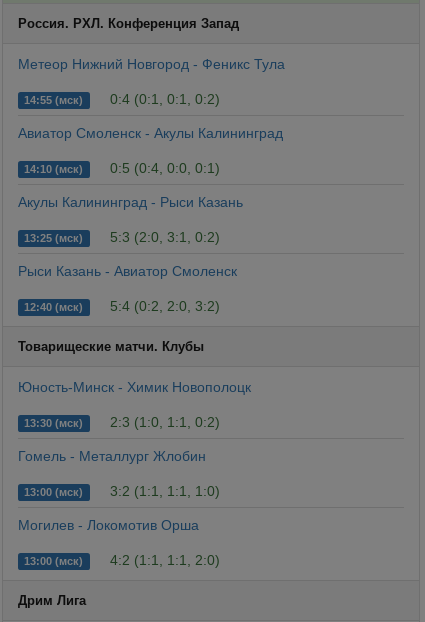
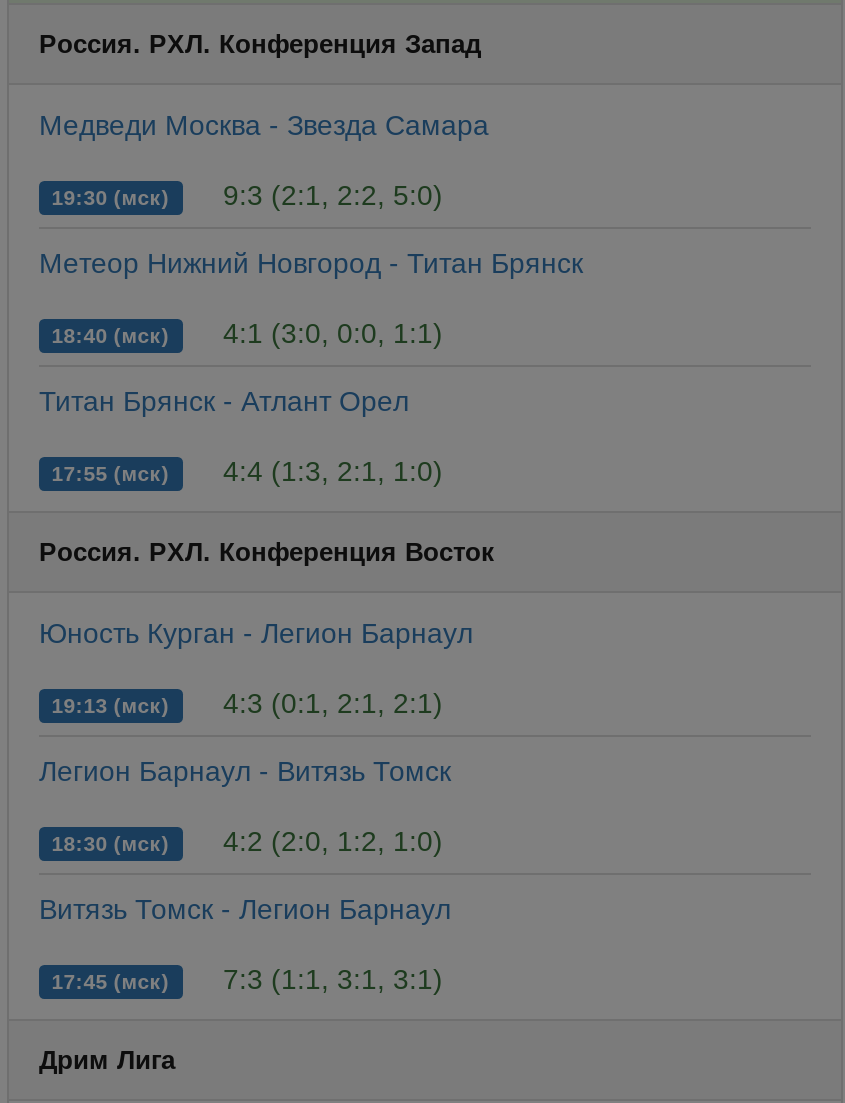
[18,56,285,568] Метеор Нижний Новгород - Феникс Тула | 14:55 (мск) | 0:4 (0:1, 0:1, 0:2) | Авиатор Смоленск - Акулы Калининград | 14:10 (мск) | 0:5 (0:4, 0:0, 0:1) | Акулы Калининград - Рыси Казань | 13:25 (мск) | 5:3 (2:0, 3:1, 0:2) | Рыси Казань - Авиатор Смоленск | 12:40 (мск) | 5:4 (0:2, 2:0, 3:2) | Товарищеские матчи. Клубы | Юность-Минск - Химик Новополоцк | 13:30 (мск) | 2:3 (1:0, 1:1, 0:2) | Гомель - Металлург Жлобин | 13:00 (мск) | 3:2 (1:1, 1:1, 1:0) | Могилев - Локомотив Орша | 13:00 (мск) | 4:2 (1:1, 1:1, 2:0) -> [39,109,583,995] Медведи Москва - Звезда Самара | 19:30 (мск) | 9:3 (2:1, 2:2, 5:0) | Метеор Нижний Новгород - Титан Брянск | 18:40 (мск) | 4:1 (3:0, 0:0, 1:1) | Титан Брянск - Атлант Орел | 17:55 (мск) | 4:4 (1:3, 2:1, 1:0) | Россия. РХЛ. Конференция Восток | Юность Курган - Легион Барнаул | 19:13 (мск) | 4:3 (0:1, 2:1, 2:1) | Легион Барнаул - Витязь Томск | 18:30 (мск) | 4:2 (2:0, 1:2, 1:0) | Витязь Томск - Легион Барнаул | 17:45 (мск) | 7:3 (1:1, 3:1, 3:1)

